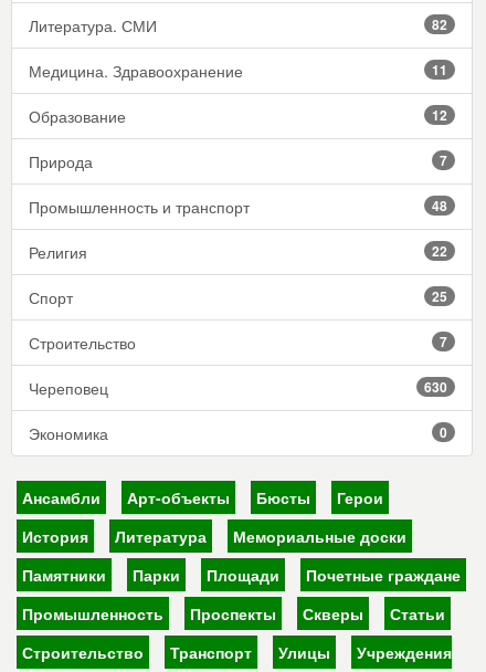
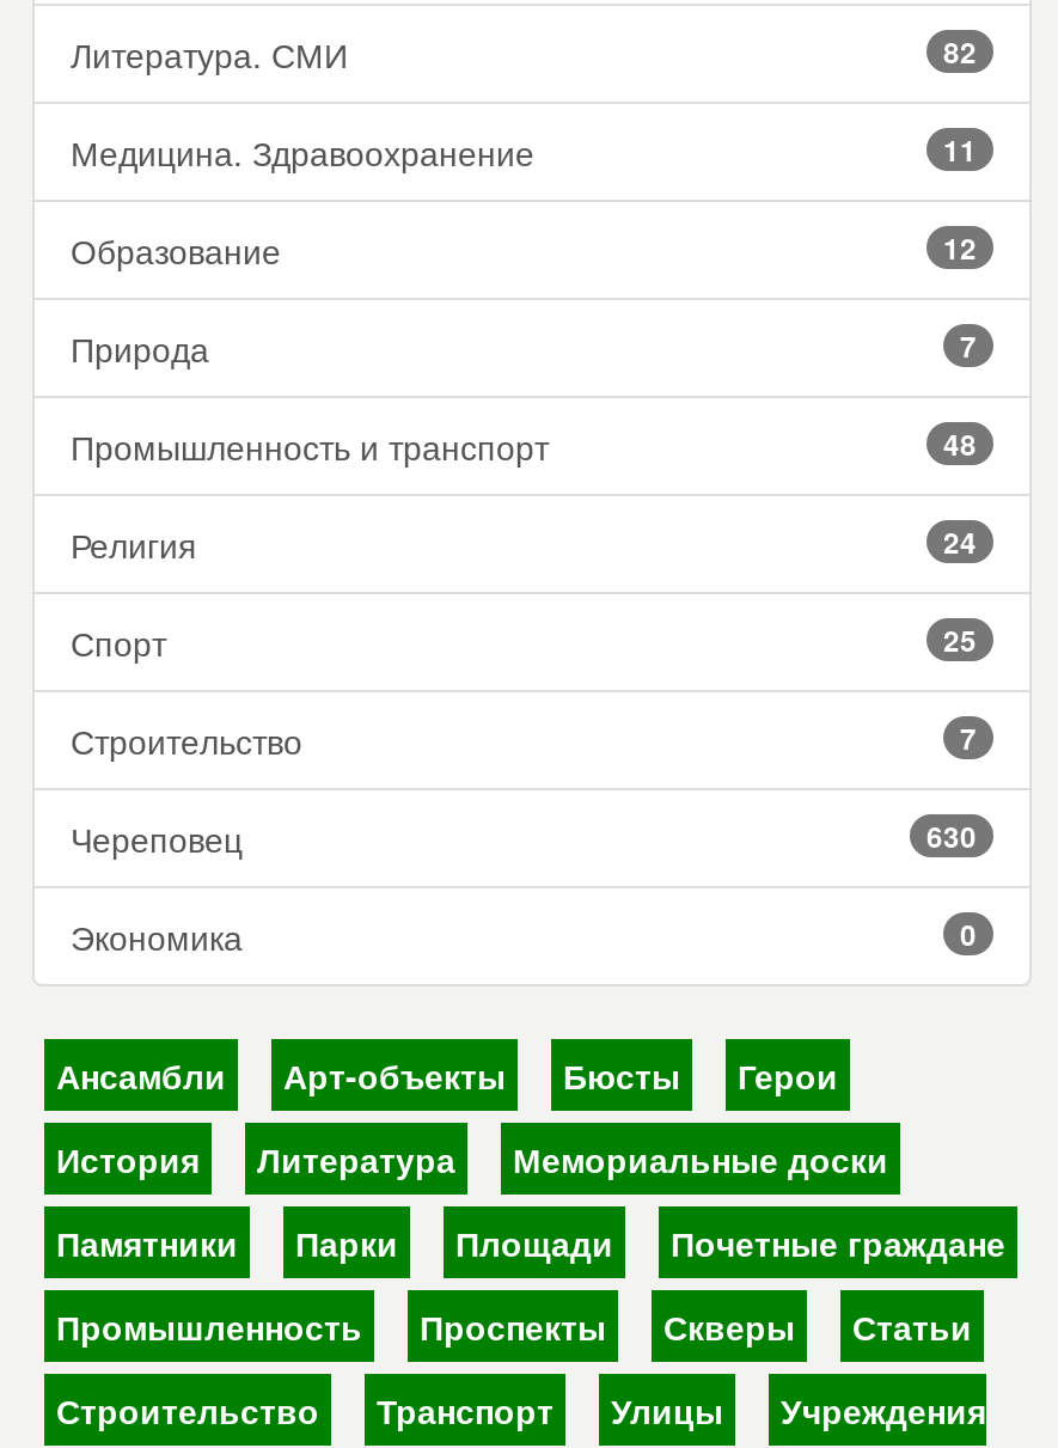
[432,241,447,261] 22 -> [943,520,977,563] 24

